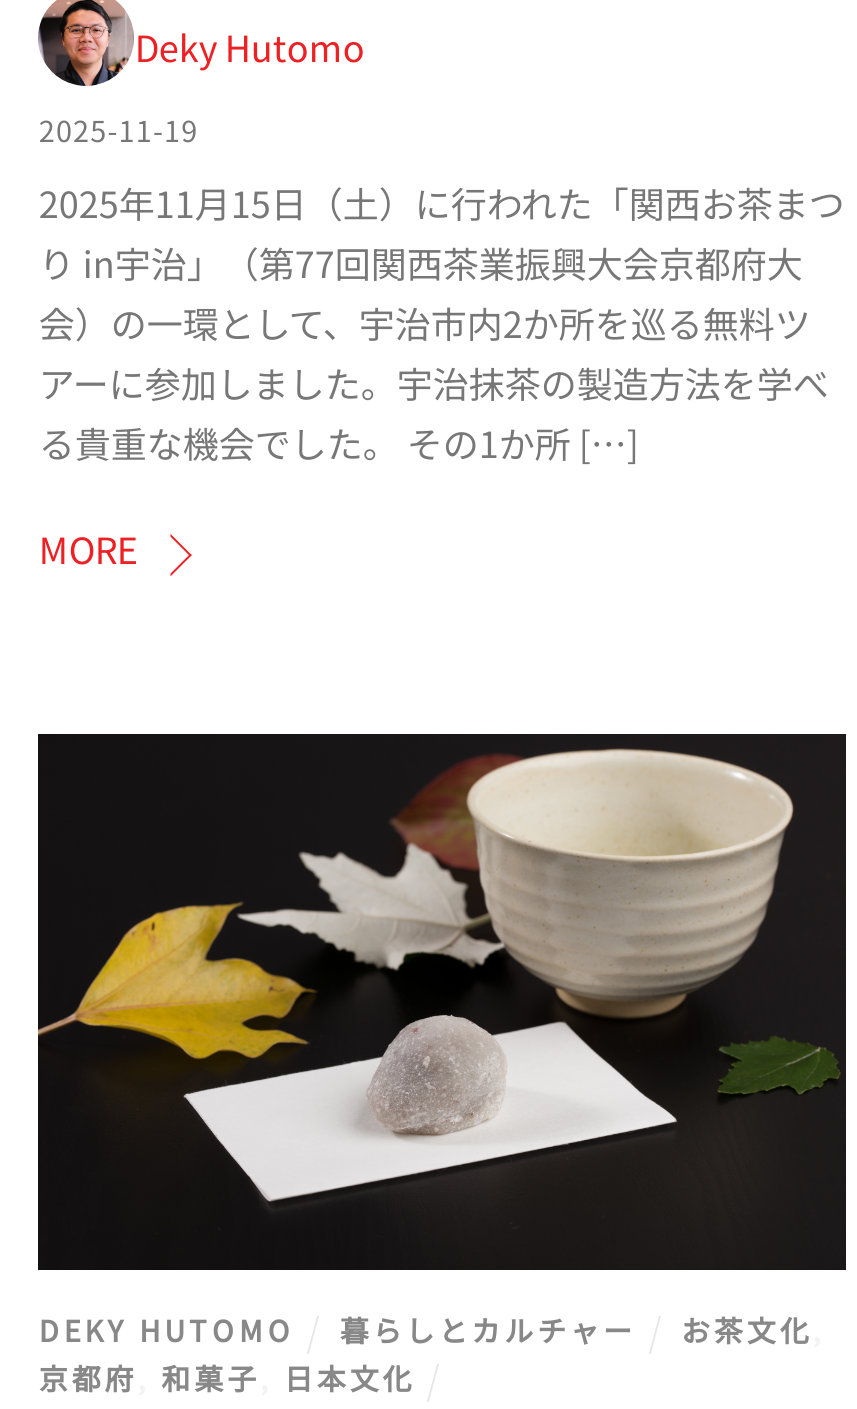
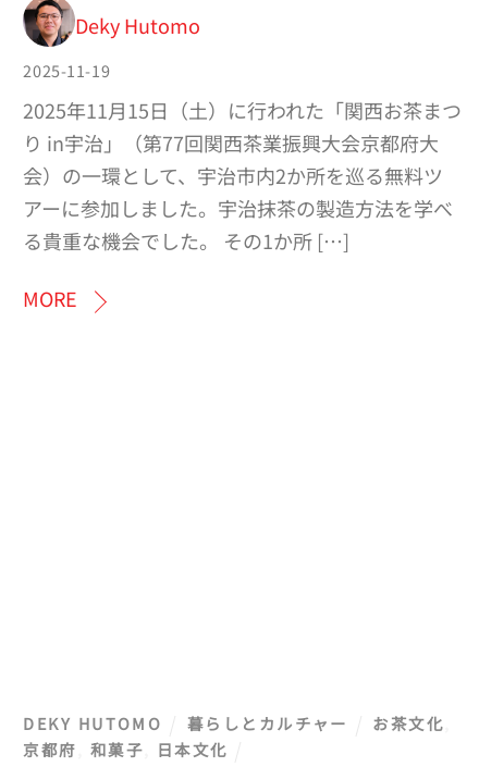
[36,732,848,1272] [image] -> none

